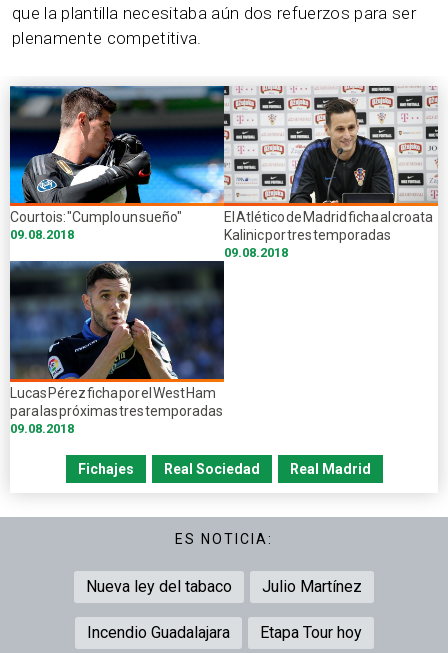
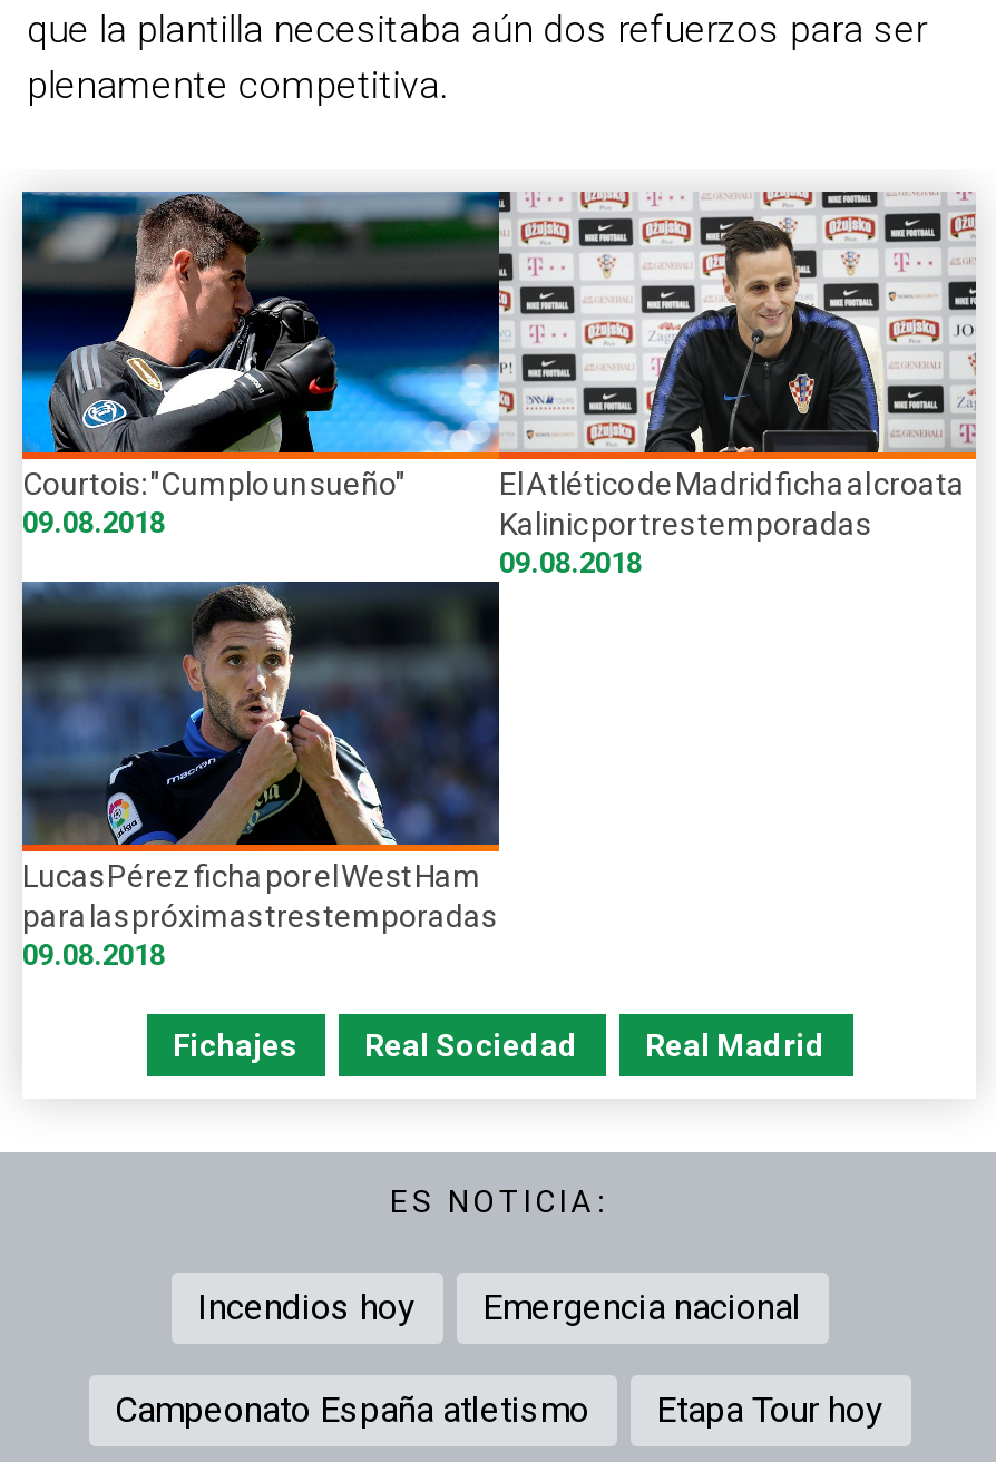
[86,577,362,596] Nueva ley del tabaco | Julio Martínez -> [197,1285,801,1328] Incendios hoy | Emergencia nacional
[86,623,229,642] Incendio Guadalajara -> [115,1388,589,1430] Campeonato España atletismo

